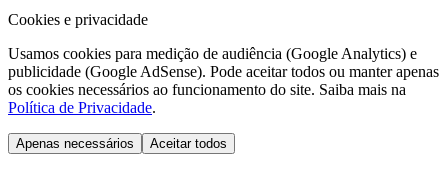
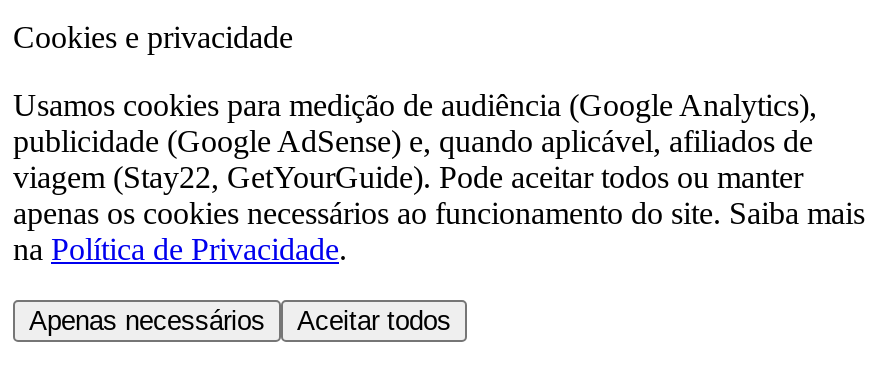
[8,45,439,116] Usamos cookies para medição de audiência (Google Analytics) e | publicidade (Google AdSense). Pode aceitar todos ou manter apenas | os cookies necessários ao funcionamento do site. Saiba mais na | Política de Privacidade. -> [13,87,865,265] Usamos cookies para medição de audiência (Google Analytics), | publicidade (Google AdSense) e, quando aplicável, afiliados de | viagem (Stay22, GetYourGuide). Pode aceitar todos ou manter | apenas os cookies necessários ao funcionamento do site. Saiba mais | na Política de Privacidade.

